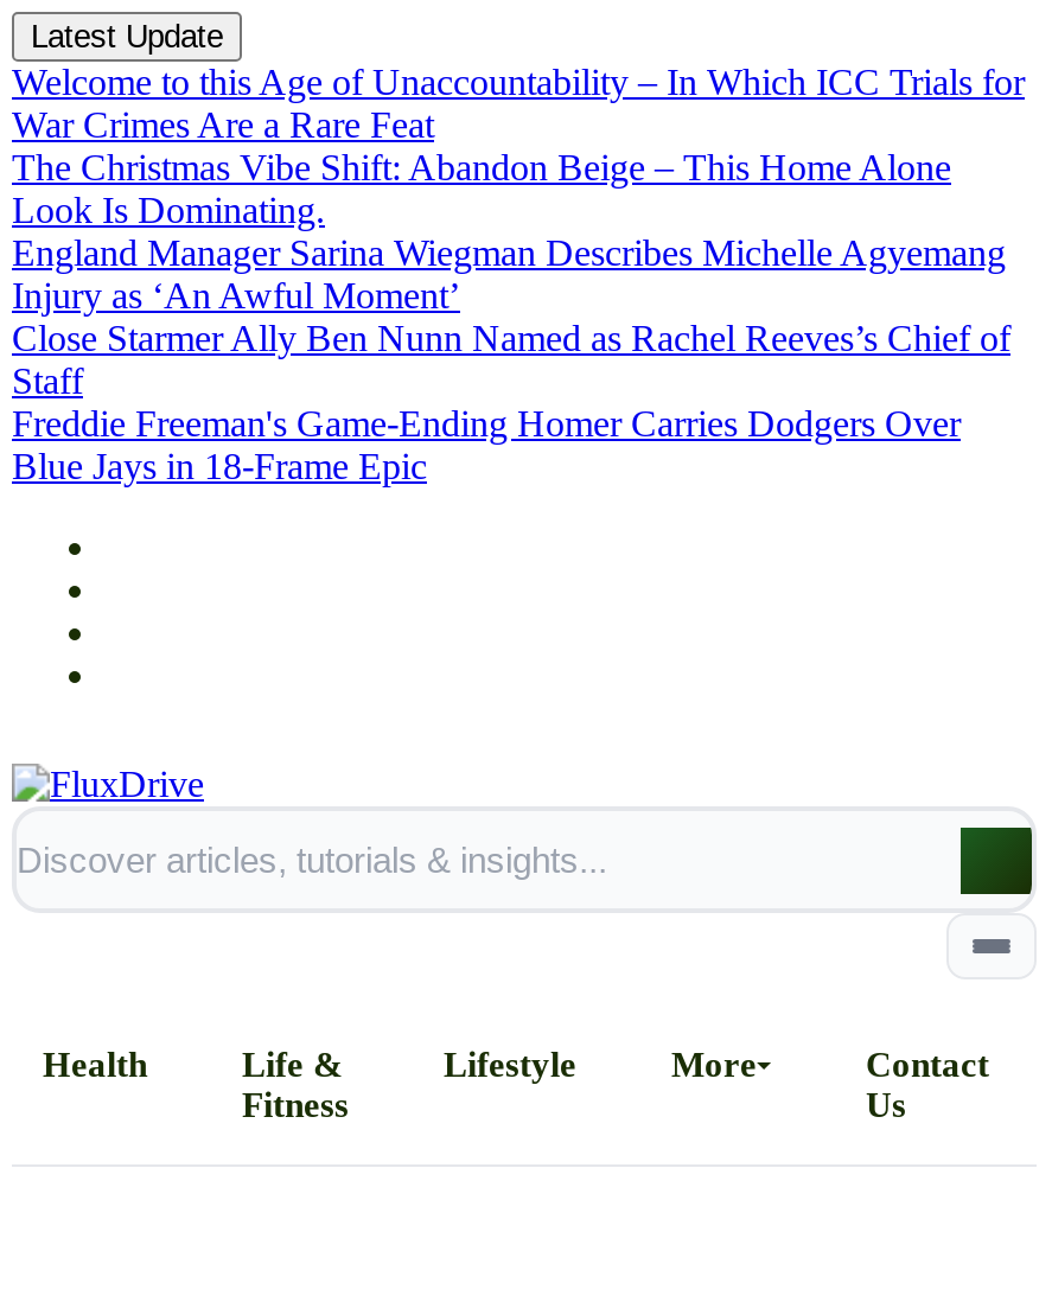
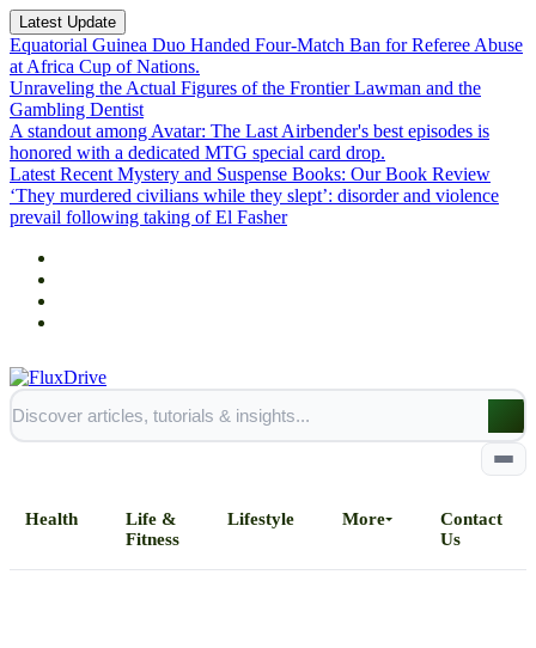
[12,62,1025,486] Welcome to this Age of Unaccountability – In Which ICC Trials for | War Crimes Are a Rare Feat | The Christmas Vibe Shift: Abandon Beige – This Home Alone | Look Is Dominating. | England Manager Sarina Wiegman Describes Michelle Agyemang | Injury as ‘An Awful Moment’ | Close Starmer Ally Ben Nunn Named as Rachel Reeves’s Chief of | Staff | Freddie Freeman's Game-Ending Homer Carries Dodgers Over | Blue Jays in 18-Frame Epic -> [10,35,523,227] Equatorial Guinea Duo Handed Four-Match Ban for Referee Abuse | at Africa Cup of Nations. | Unraveling the Actual Figures of the Frontier Lawman and the | Gambling Dentist | A standout among Avatar: The Last Airbender's best episodes is | honored with a dedicated MTG special card drop. | Latest Recent Mystery and Suspense Books: Our Book Review | ‘They murdered civilians while they slept’: disorder and violence | prevail following taking of El Fasher

